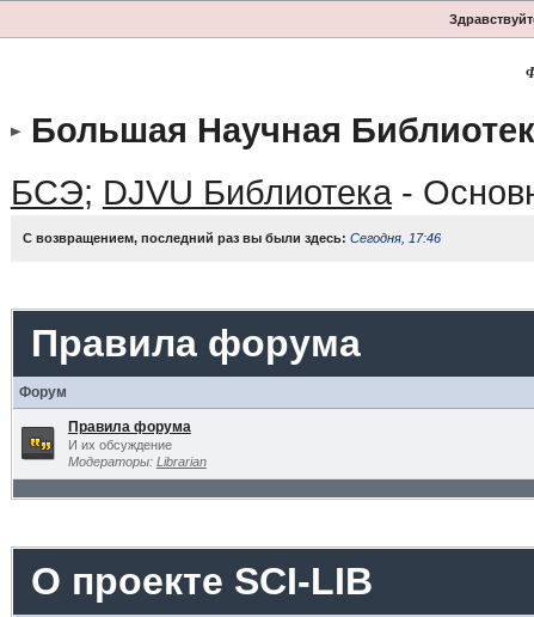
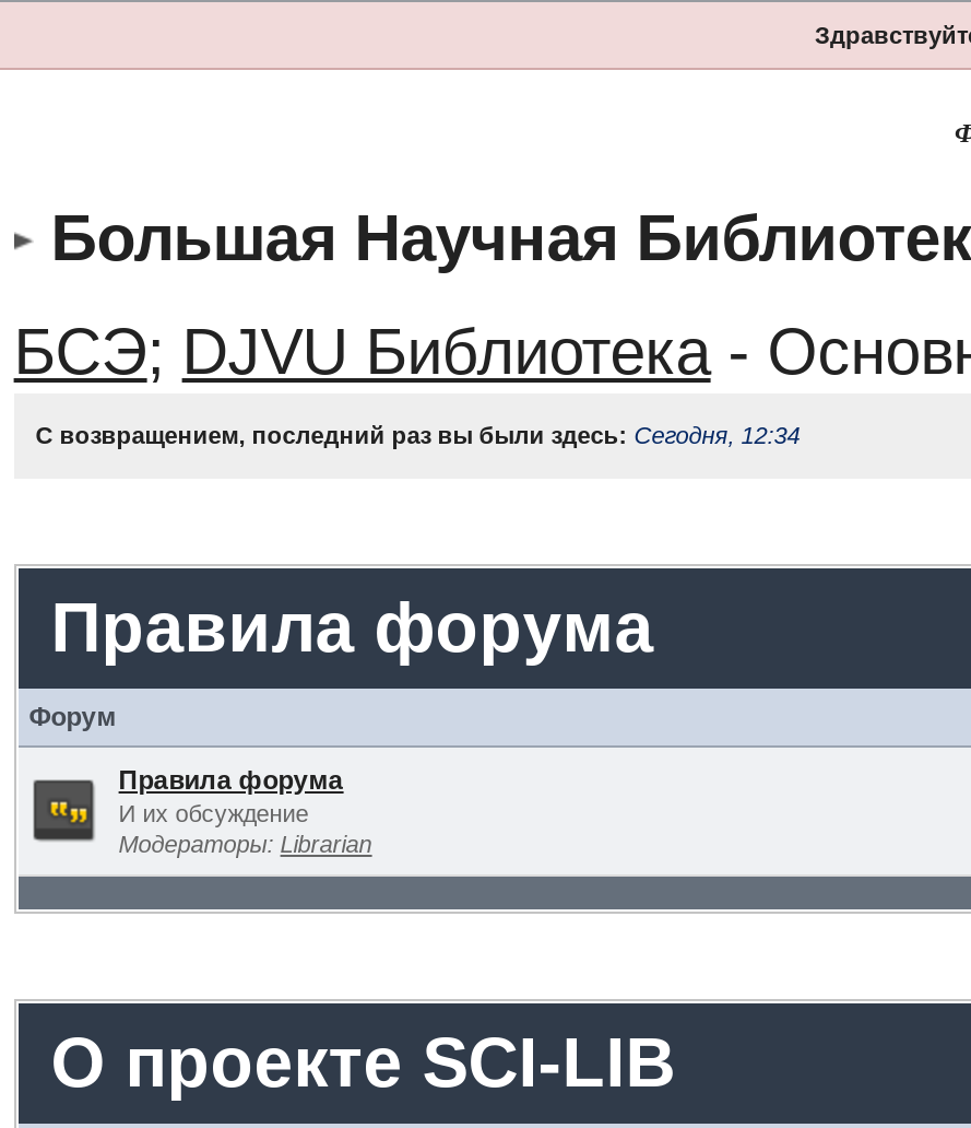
[22,231,441,245] С возвращением, последний раз вы были здесь: Сегодня, 17:46 -> [36,422,800,448] С возвращением, последний раз вы были здесь: Сегодня, 12:34

